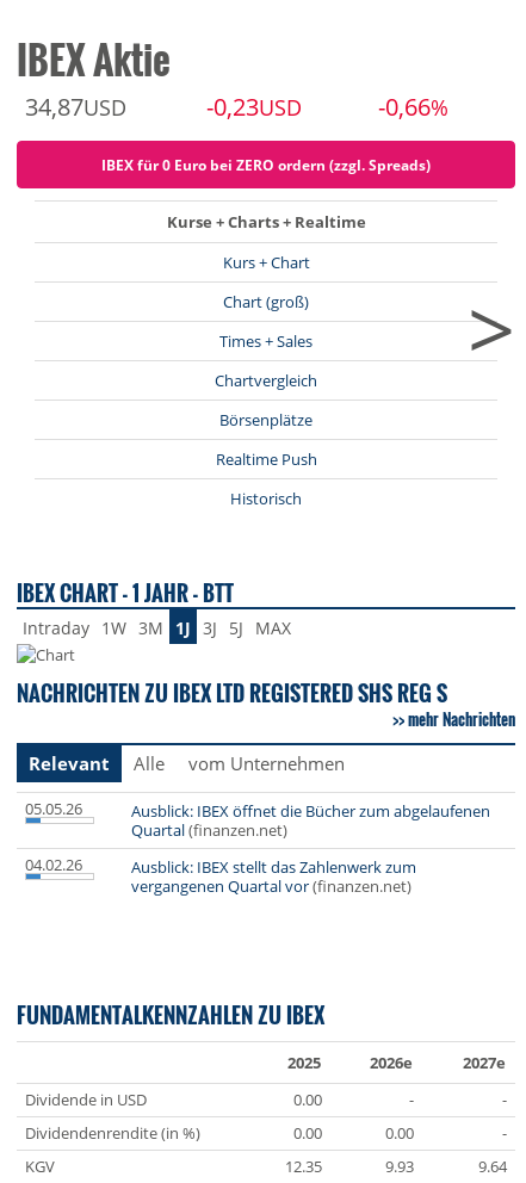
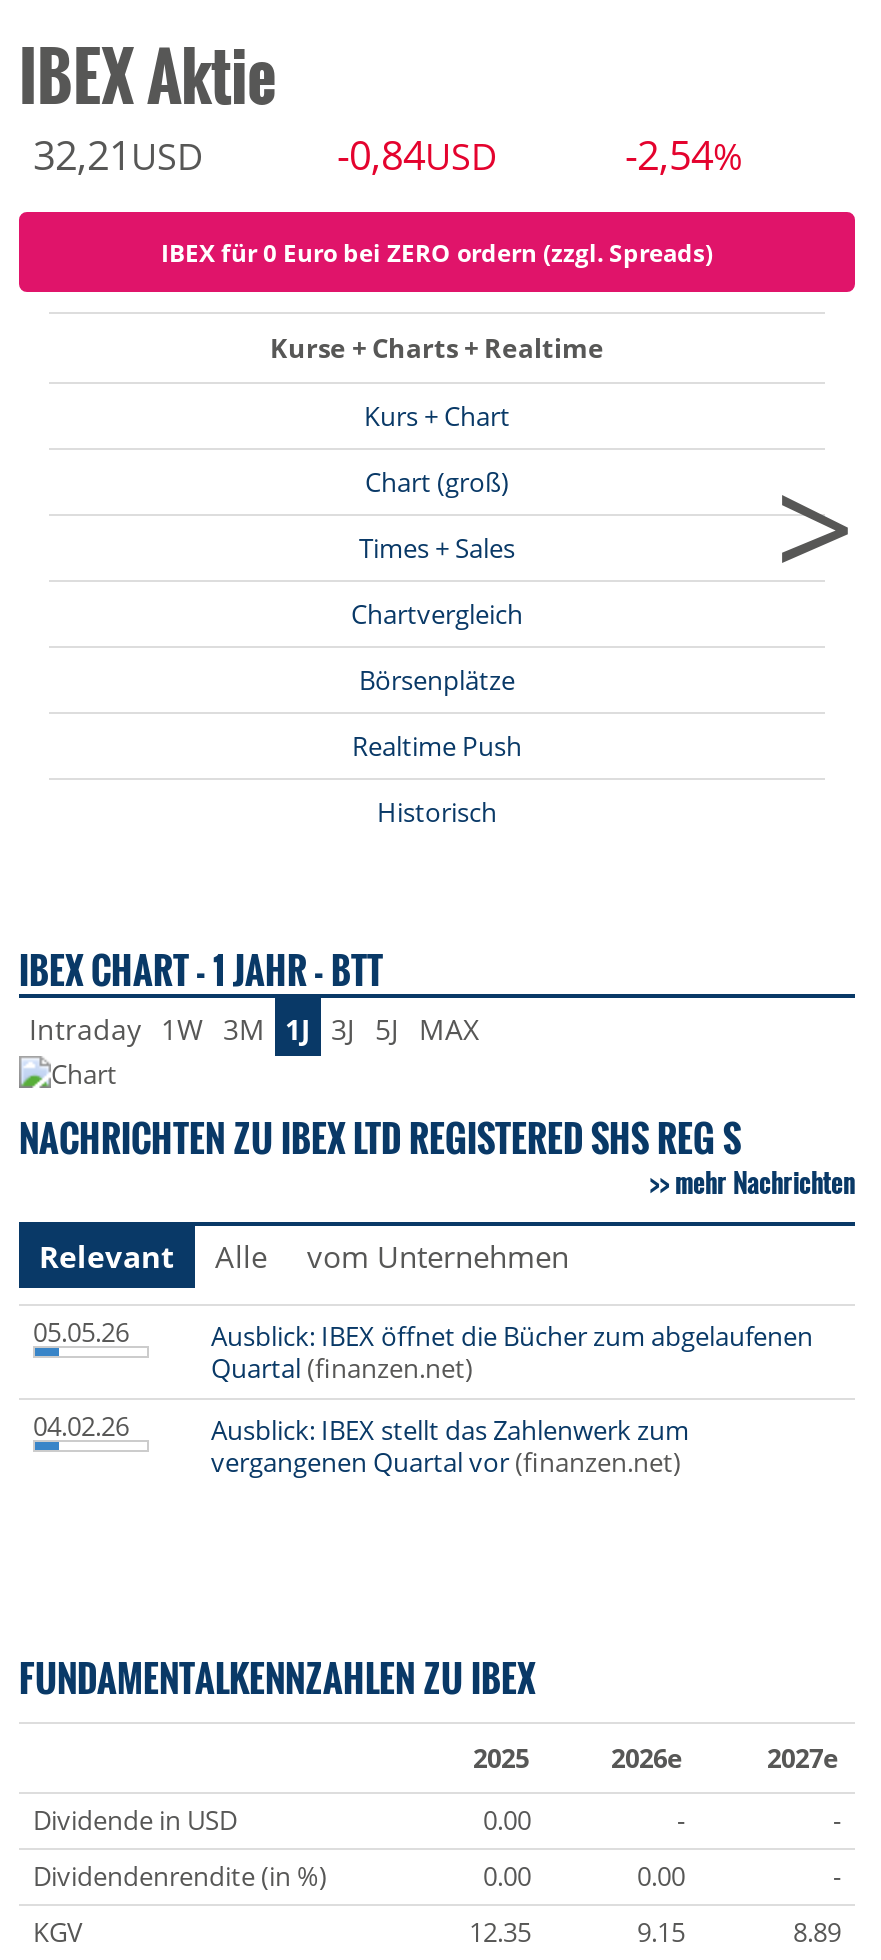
[25,91,126,123] 34,87 USD -> [33,128,203,182] 32,21 USD
[206,91,302,123] -0,23USD -> [337,128,497,182] -0,84USD
[378,91,448,123] -0,66% -> [625,128,743,182] -2,54%
[385,1156,414,1177] 9.93 -> [637,1914,685,1950] 9.15
[478,1156,507,1177] 9.64 -> [793,1914,841,1950] 8.89

